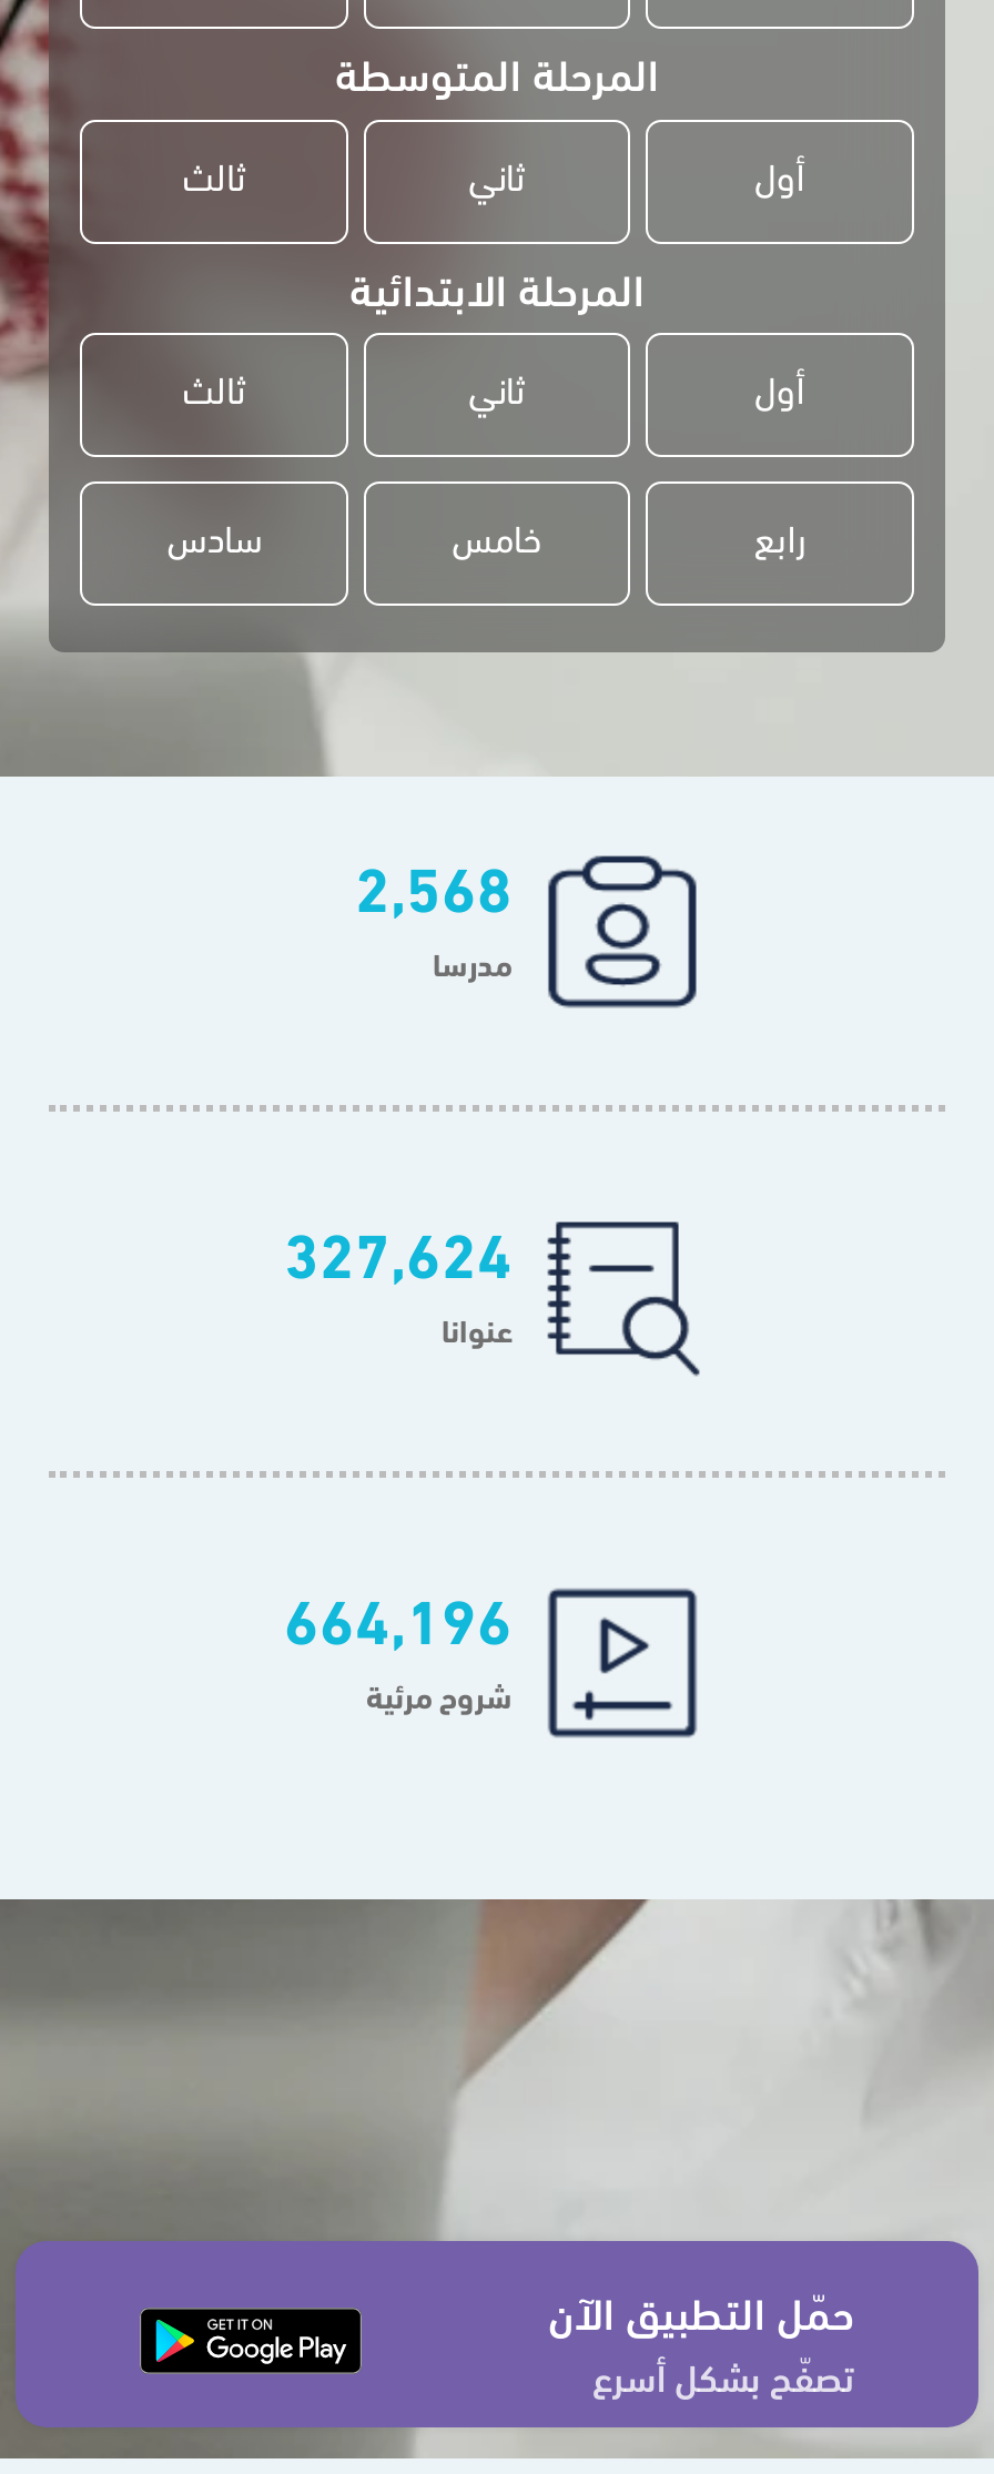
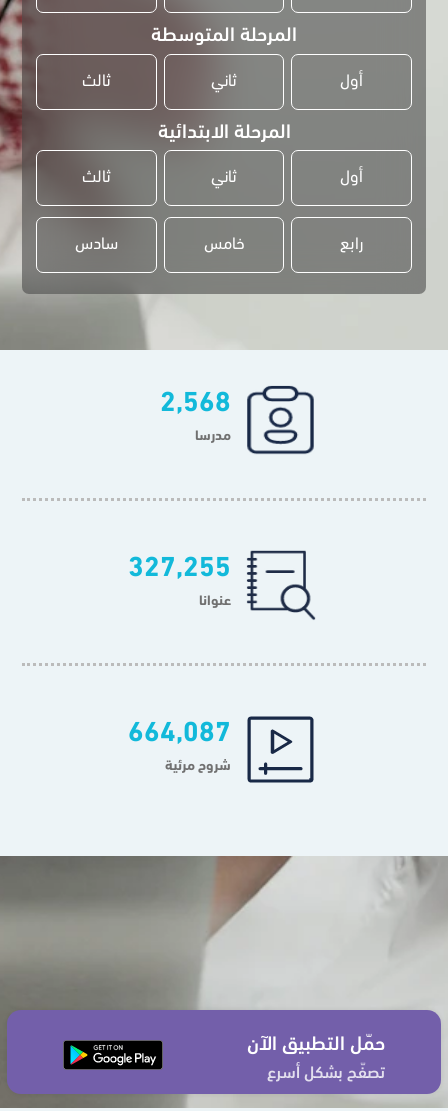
[284,1202,513,1296] 327,624 -> [128,542,231,584] 327,255
[284,1568,513,1662] 664,196 -> [128,707,231,749] 664,087

